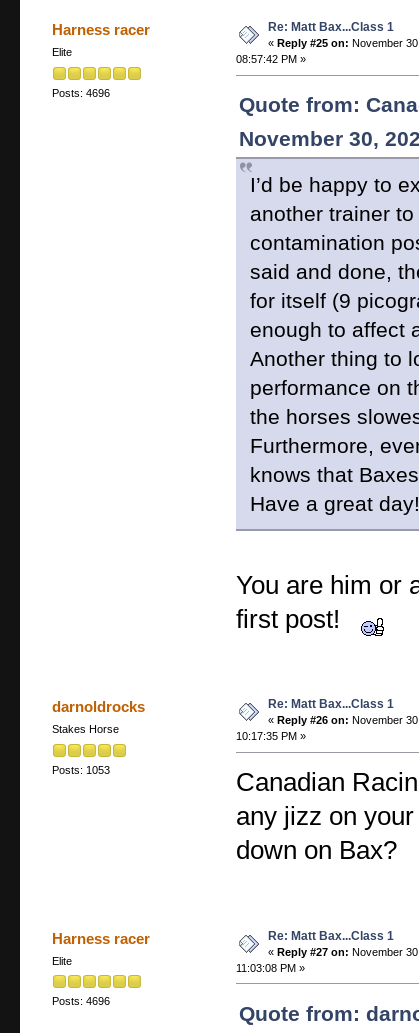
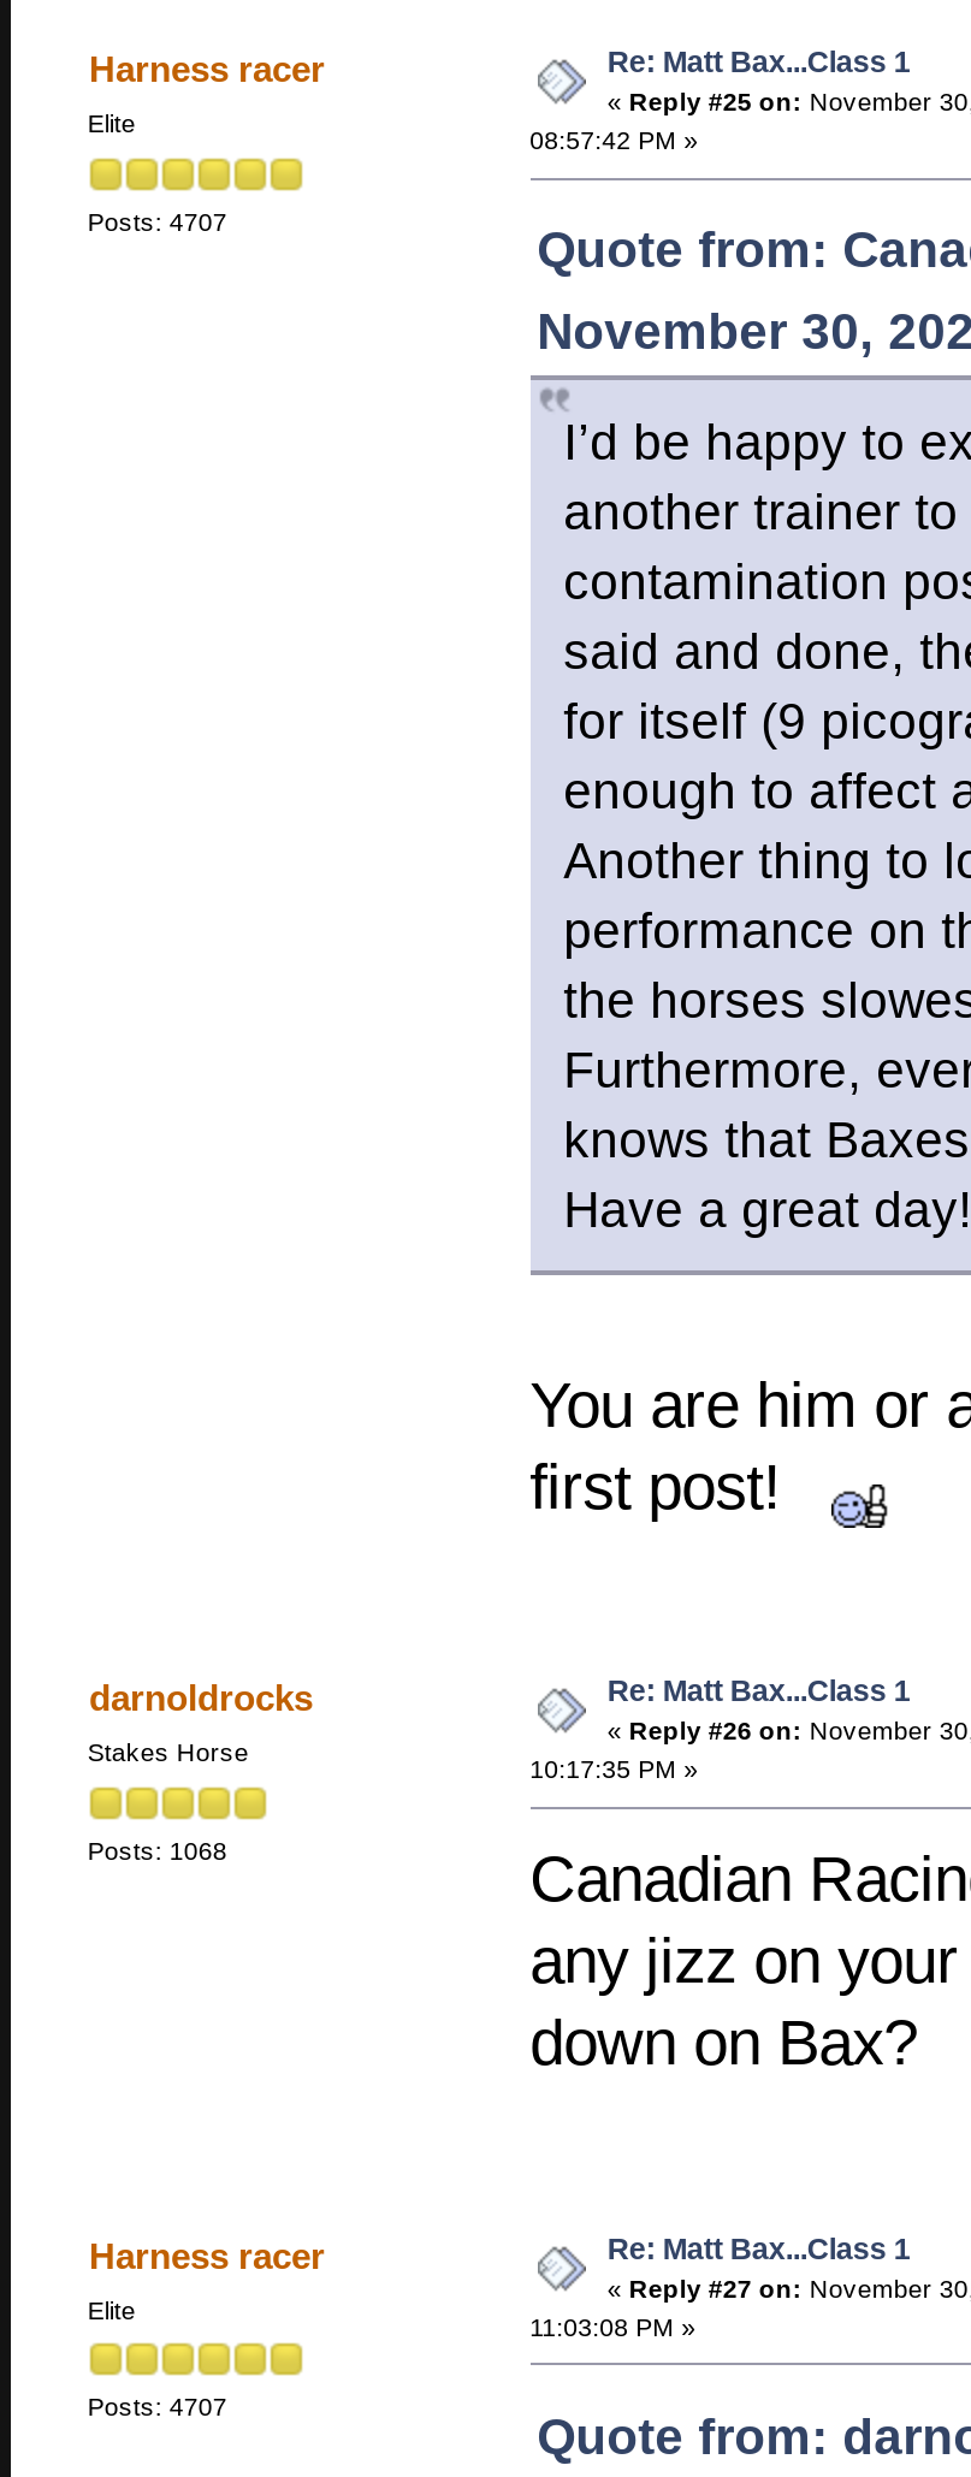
[52,87,110,99] Posts: 4696 -> [88,206,227,235] Posts: 4707
[52,764,110,776] Posts: 1053 -> [88,1835,227,1864] Posts: 1068
[52,995,110,1007] Posts: 4696 -> [88,2391,227,2420] Posts: 4707

